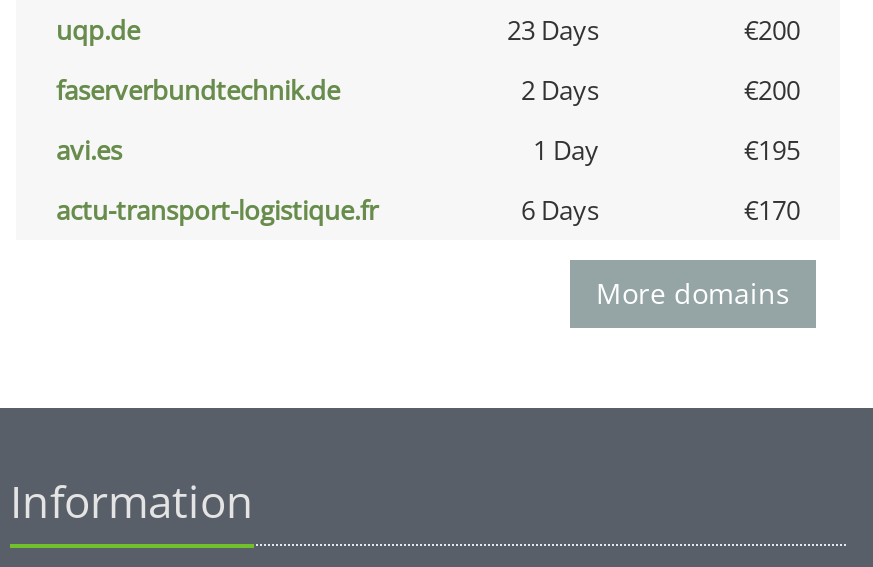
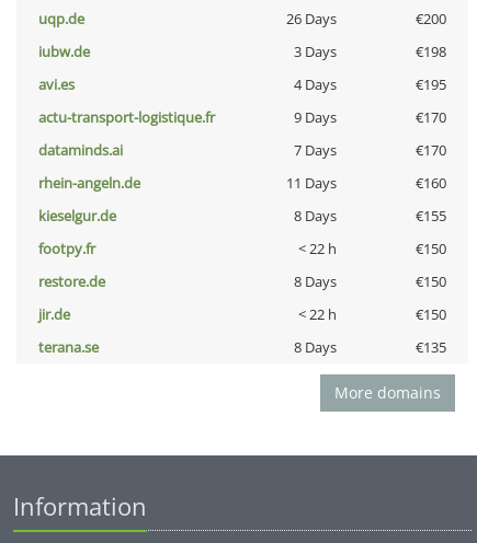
[507,12,599,48] 23 Days -> [286,9,336,28] 26 Days
[56,72,800,108] faserverbundtechnik.de | 2 Days | €200 -> [38,42,446,61] iubw.de | 3 Days | €198
[533,132,599,168] 1 Day -> [293,74,336,94] 4 Days
[521,192,599,228] 6 Days -> [293,107,336,127] 9 Days
none -> [38,140,446,357] dataminds.ai | 7 Days | €170 | rhein-angeln.de | 11 Days | €160 | kieselgur.de | 8 Days | €155 | footpy.fr | < 22 h | €150 | restore.de | 8 Days | €150 | jir.de | < 22 h | €150 | terana.se | 8 Days | €135

